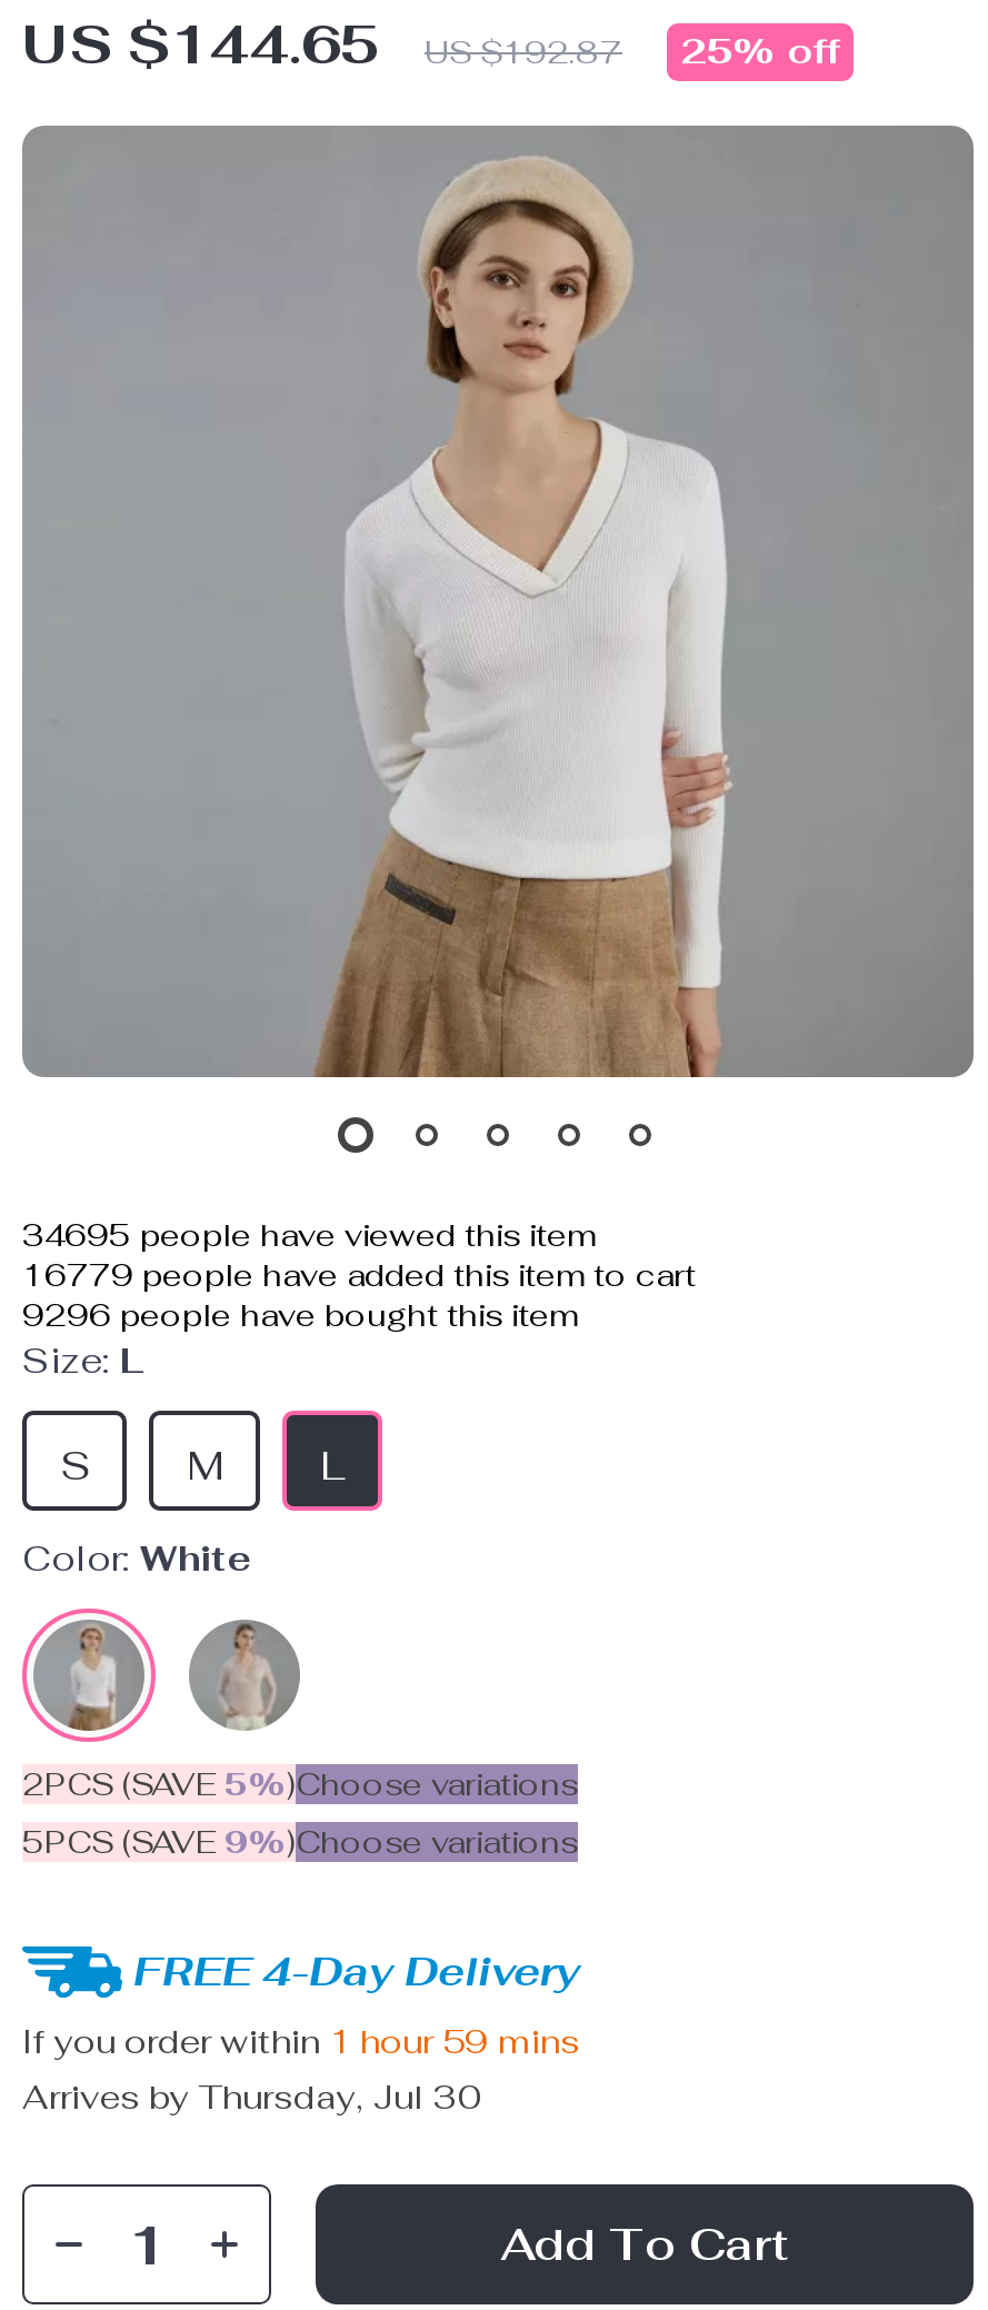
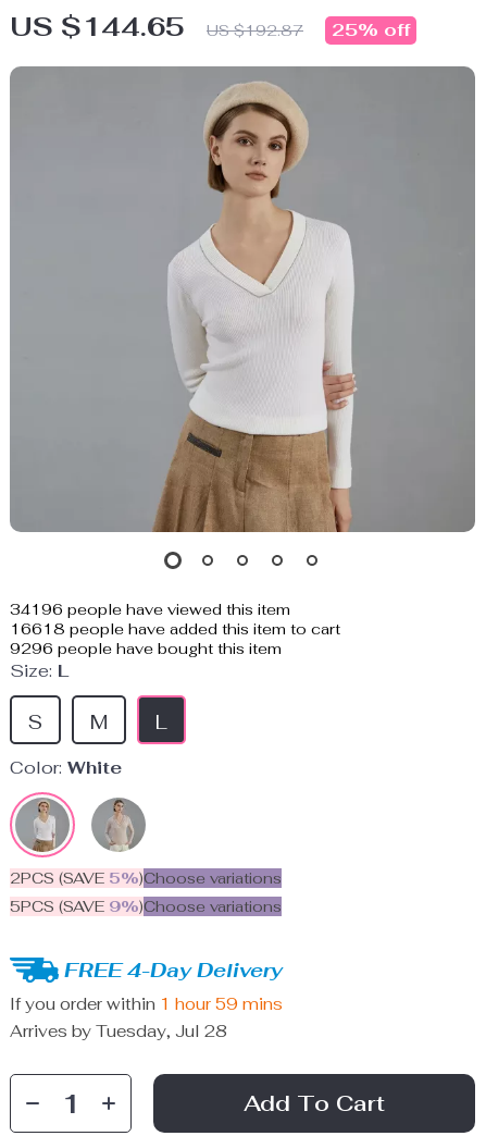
[22,1215,596,1255] 34695 people have viewed this item -> [10,600,290,619] 34196 people have viewed this item
[22,1255,696,1295] 16779 people have added this item to cart -> [10,619,340,639] 16618 people have added this item to cart
[22,2075,482,2118] Arrives by Thursday, Jul 30 -> [10,1021,227,1041] Arrives by Tuesday, Jul 28

